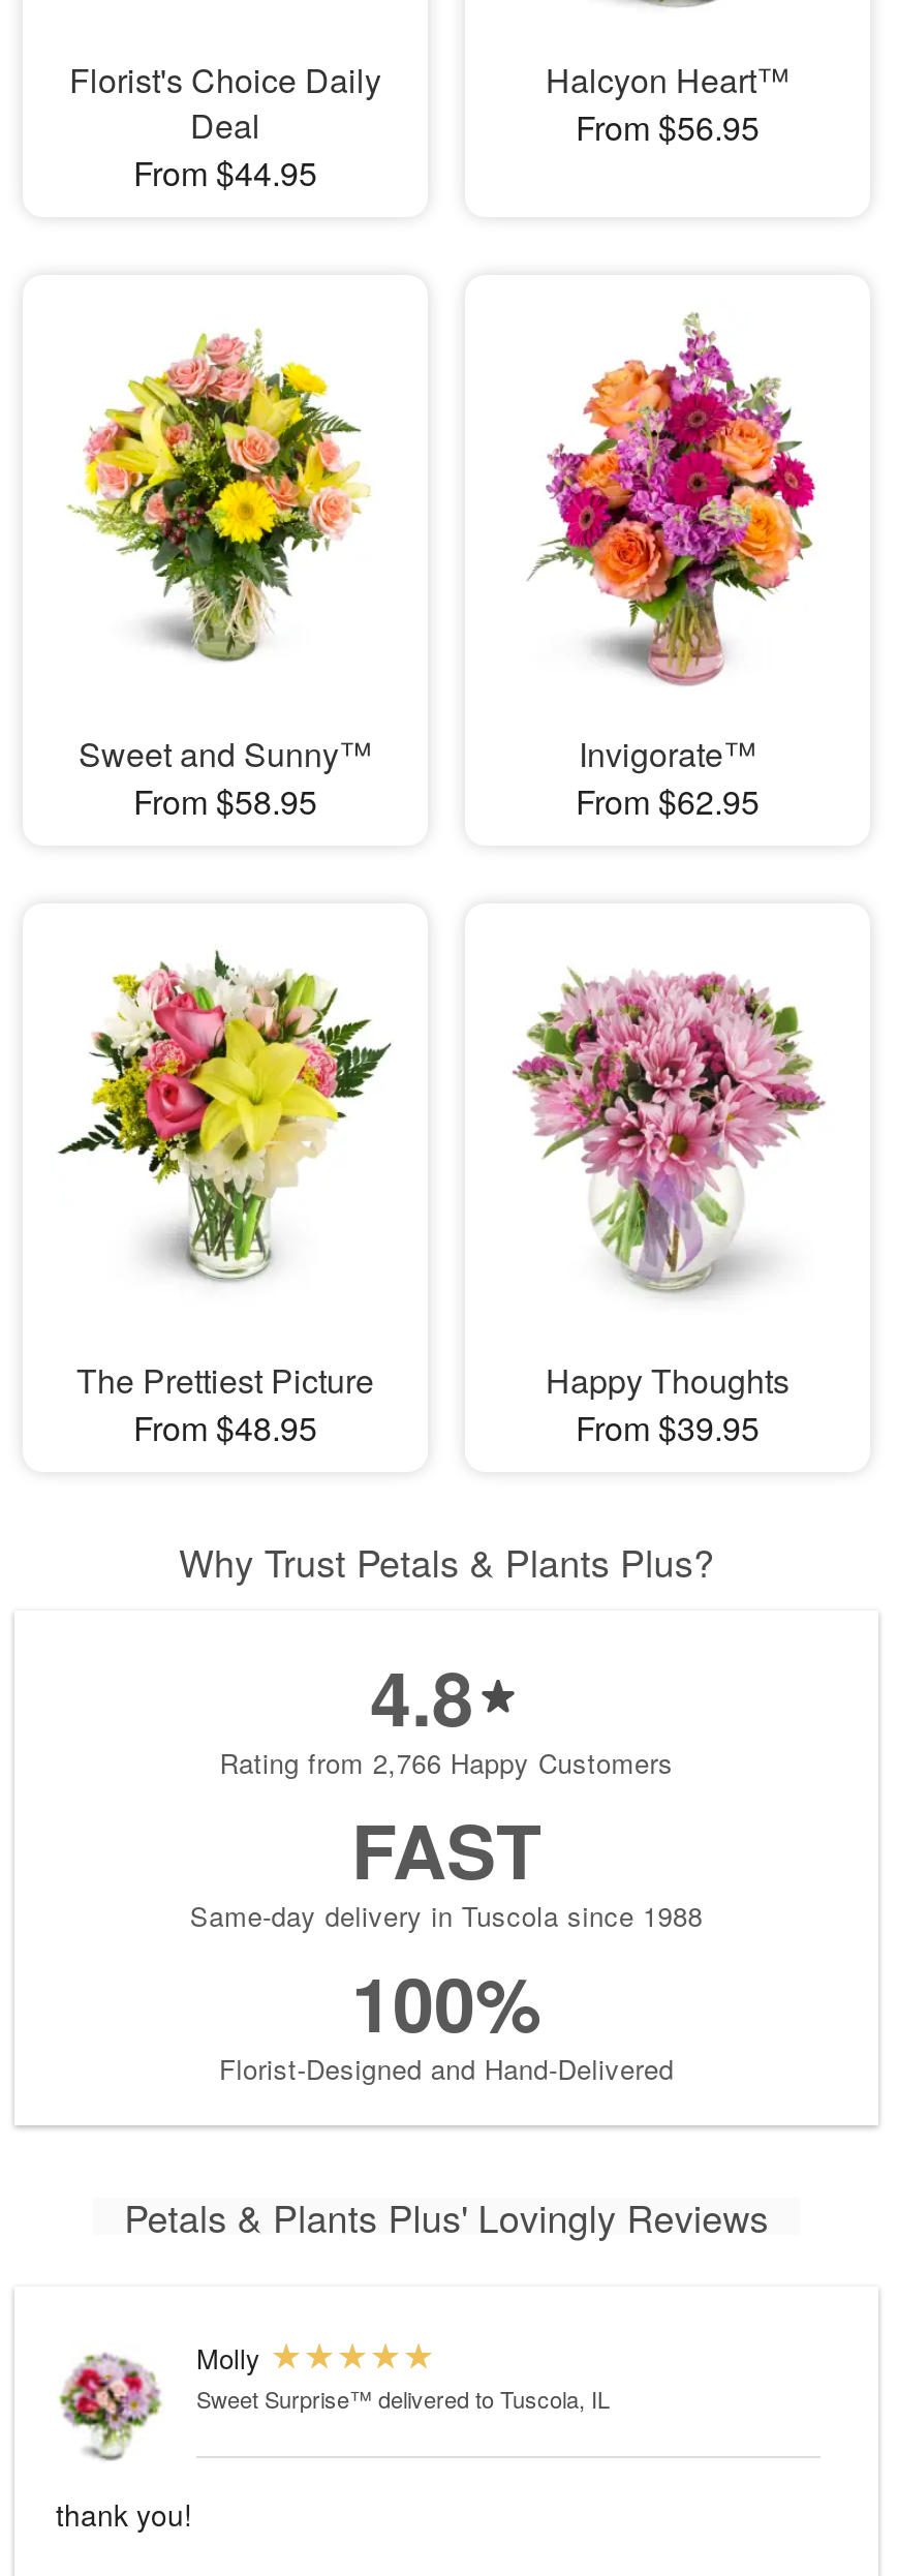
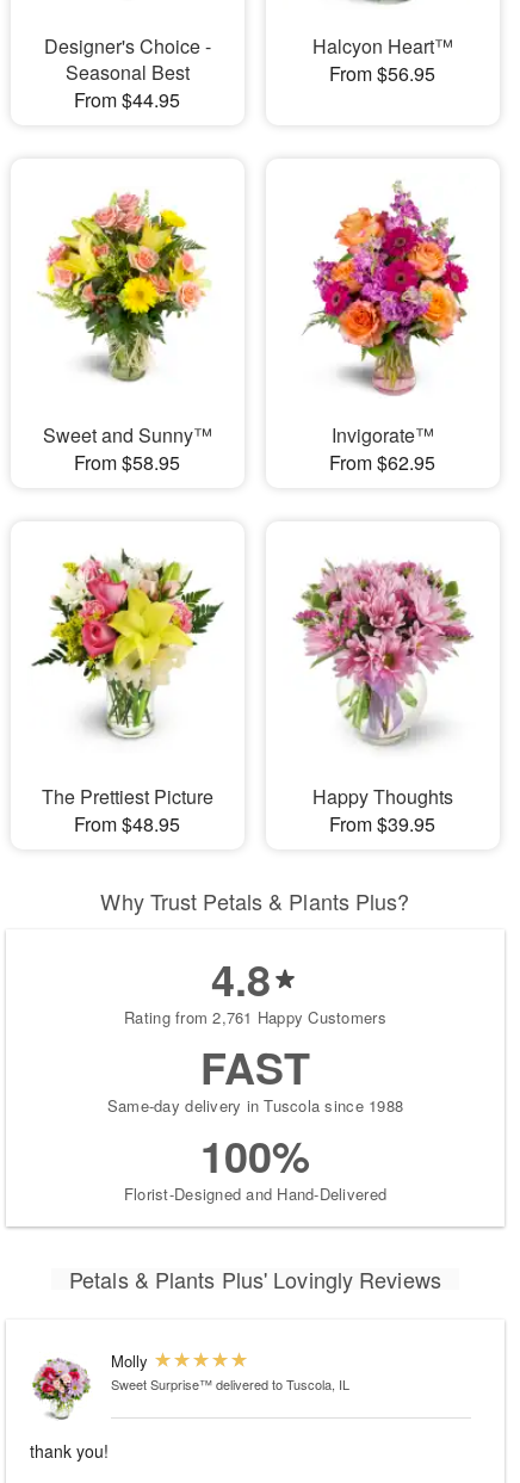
[69,57,381,150] Florist's Choice Daily | Deal -> [44,33,211,86] Designer's Choice - | Seasonal Best
[219,1743,673,1783] Rating from 2,766 Happy Customers -> [124,1006,386,1029] Rating from 2,761 Happy Customers

